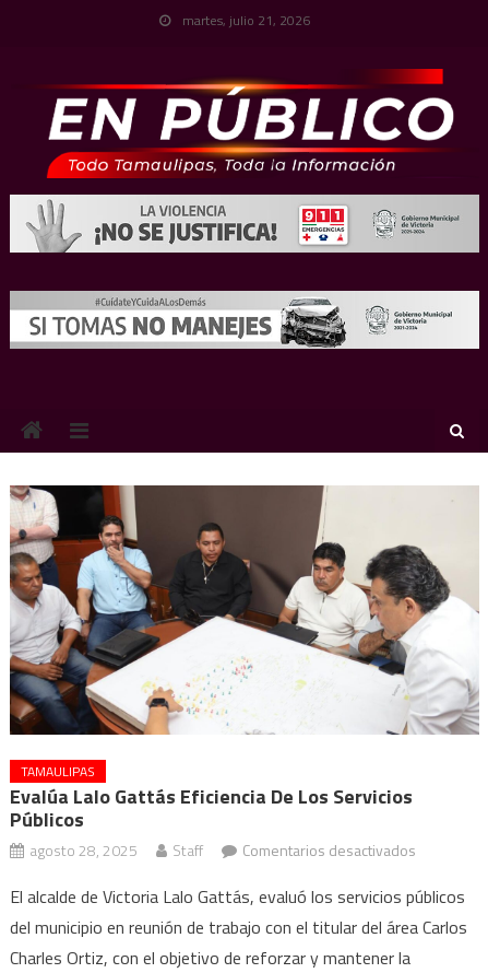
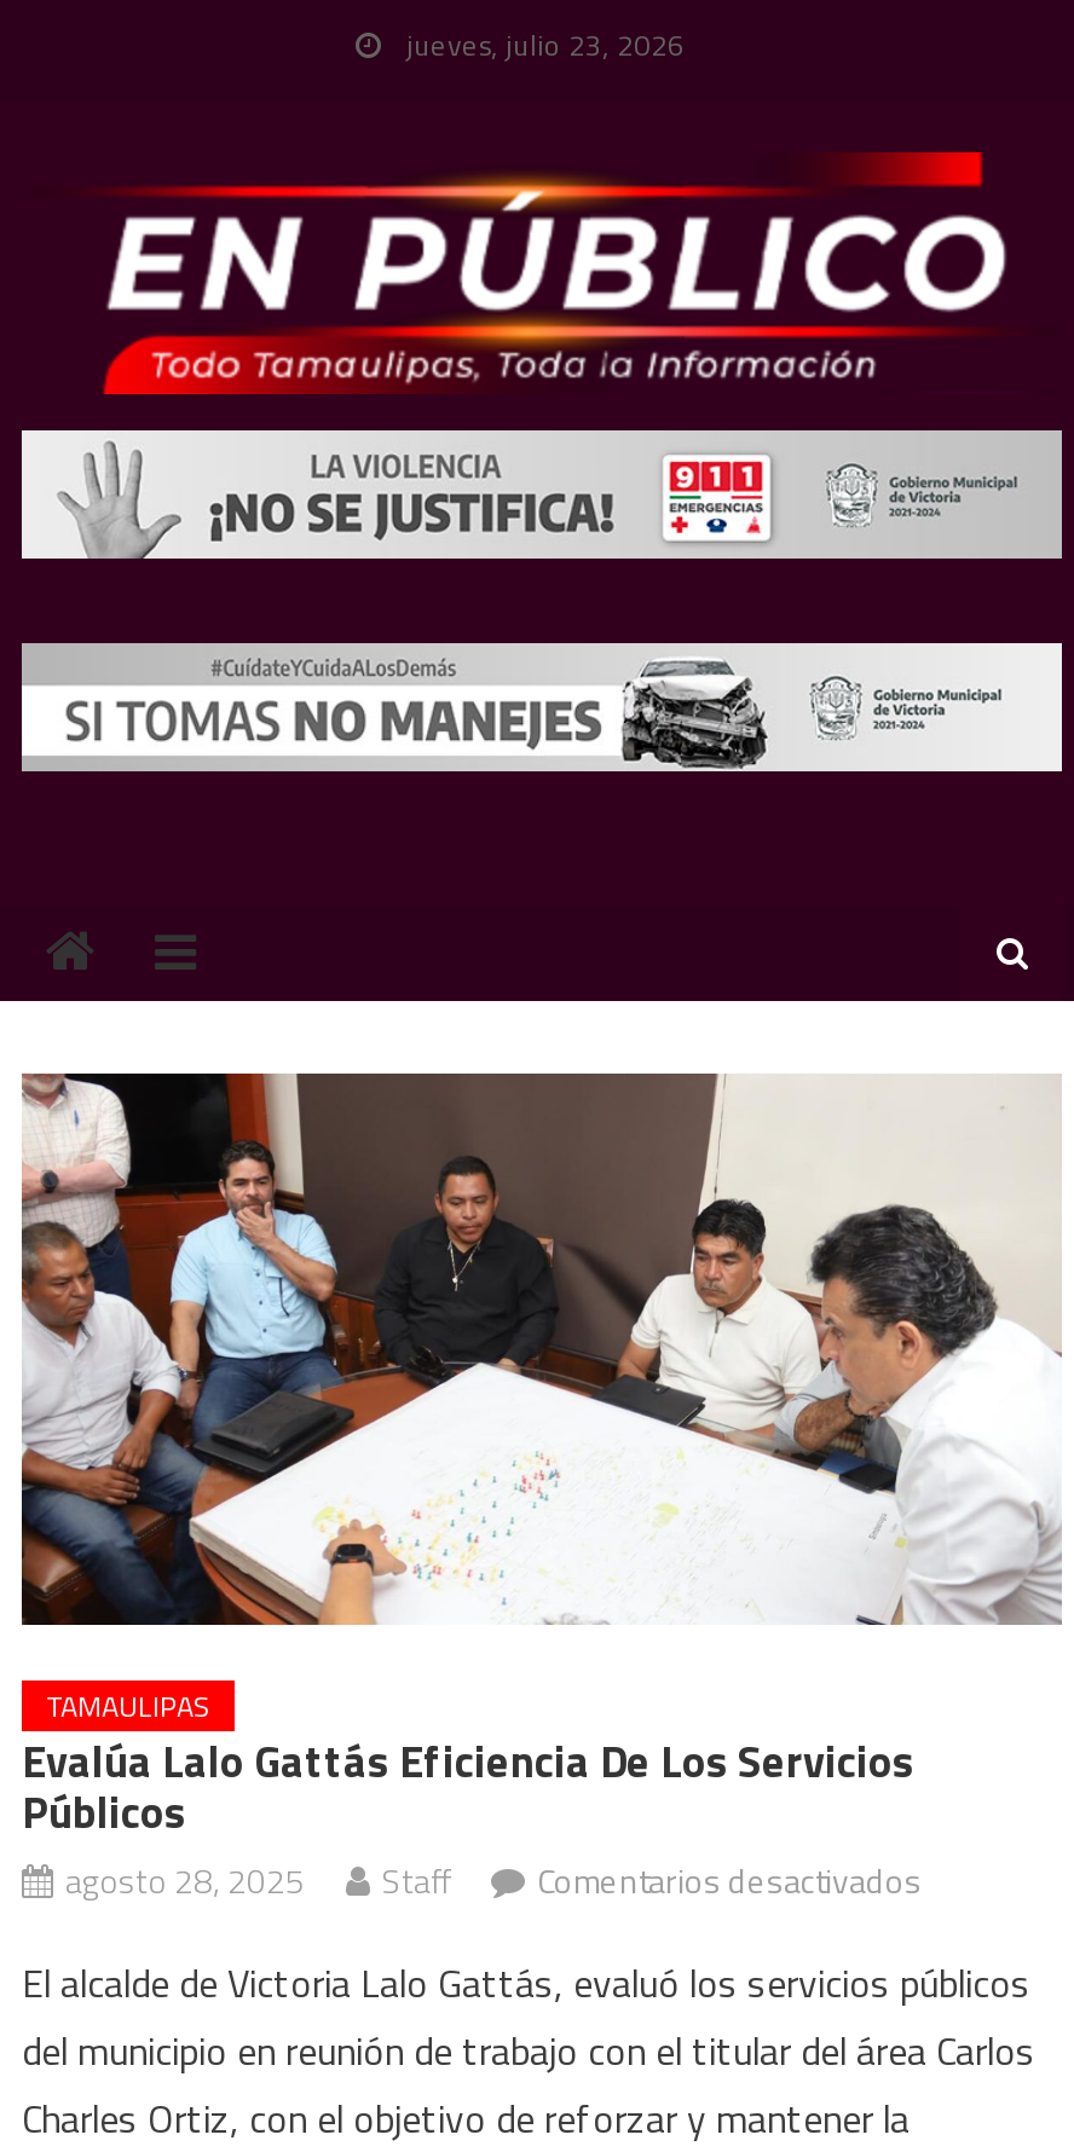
[179,10,310,31] martes, julio 21, 2026 -> [399,22,685,68] jueves, julio 23, 2026

